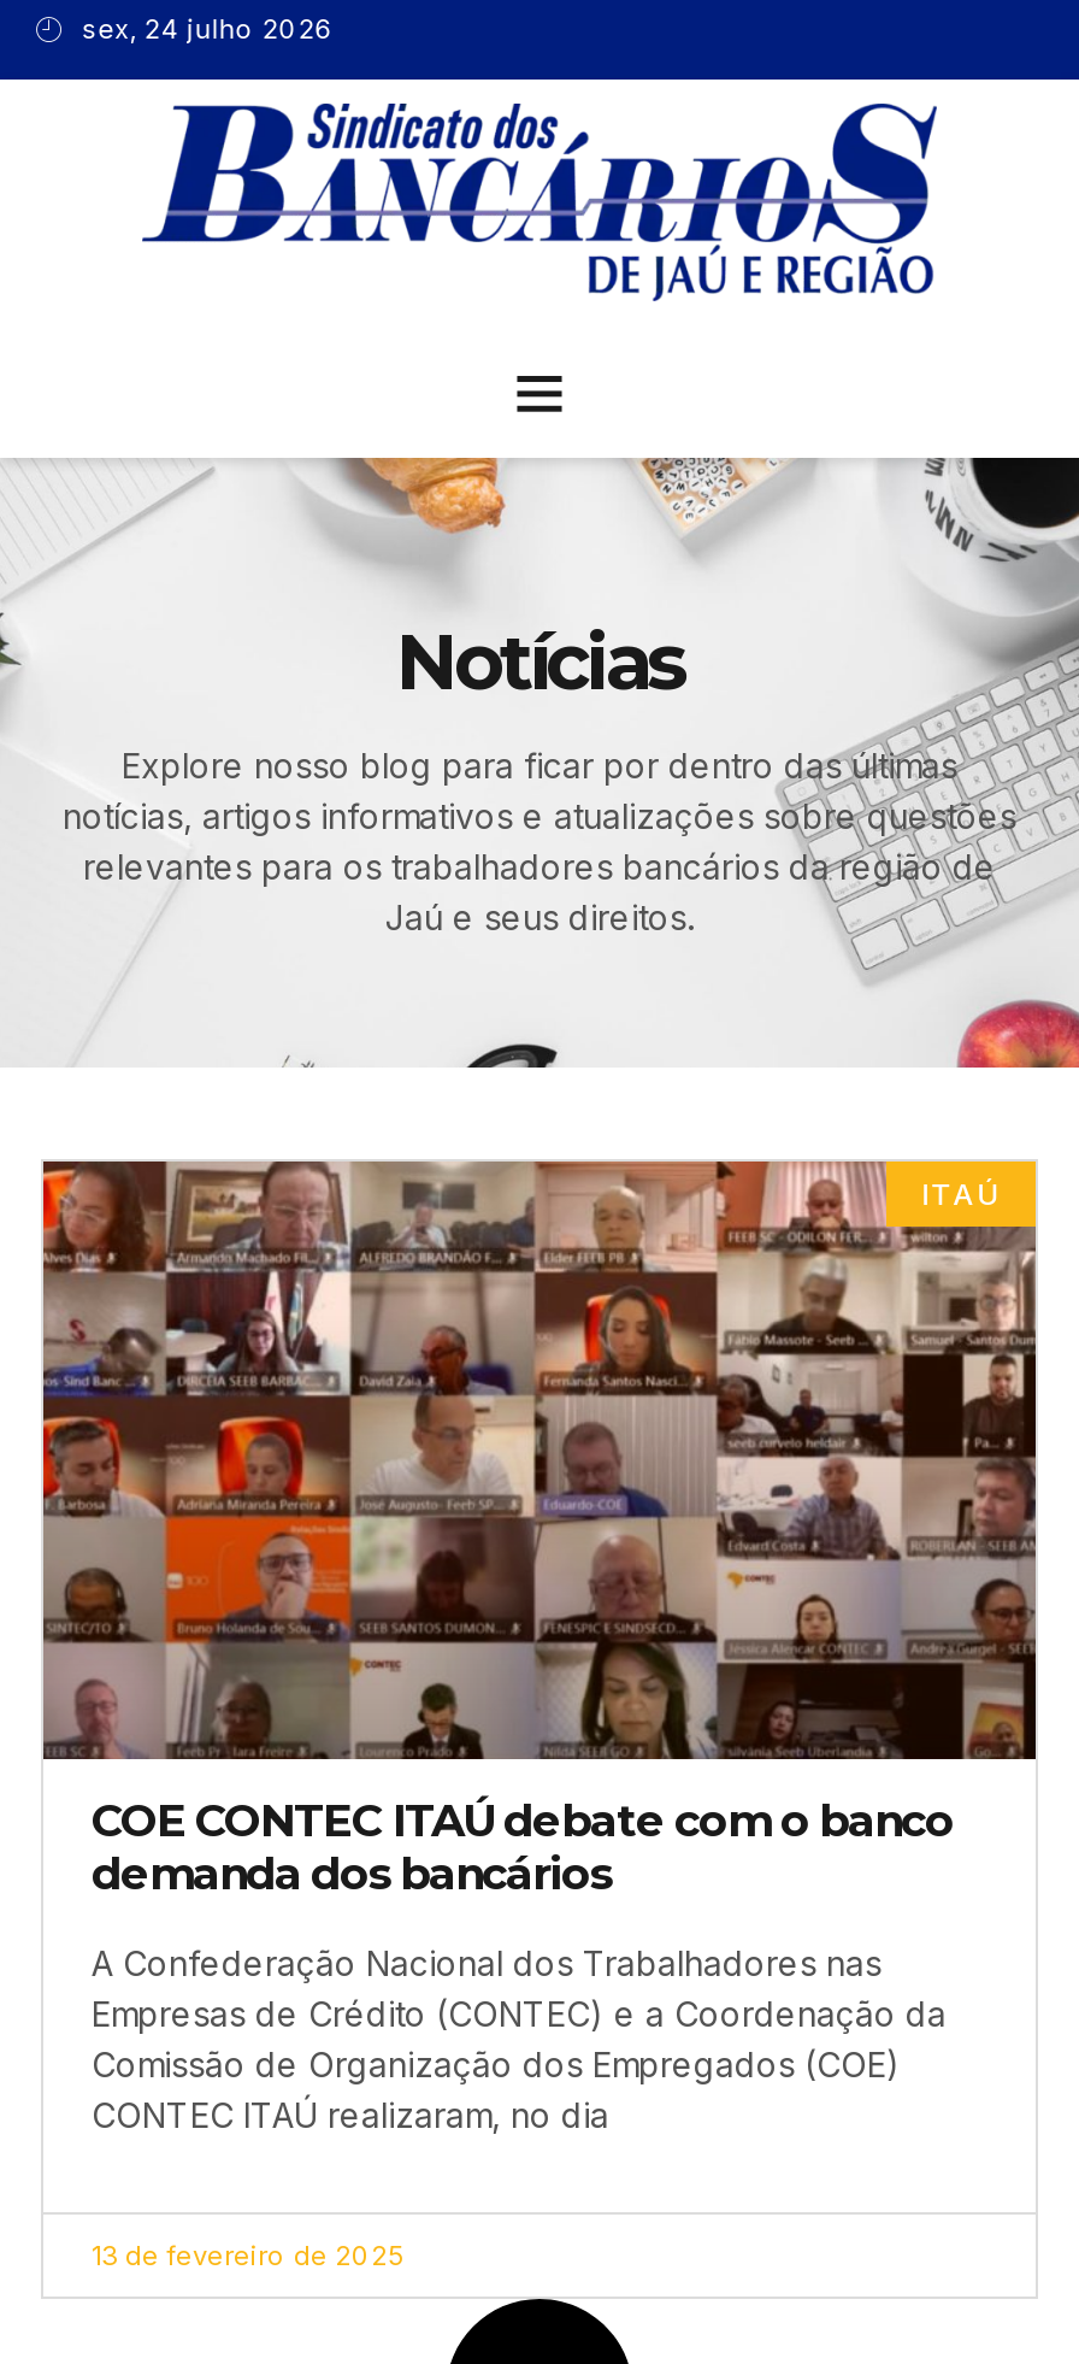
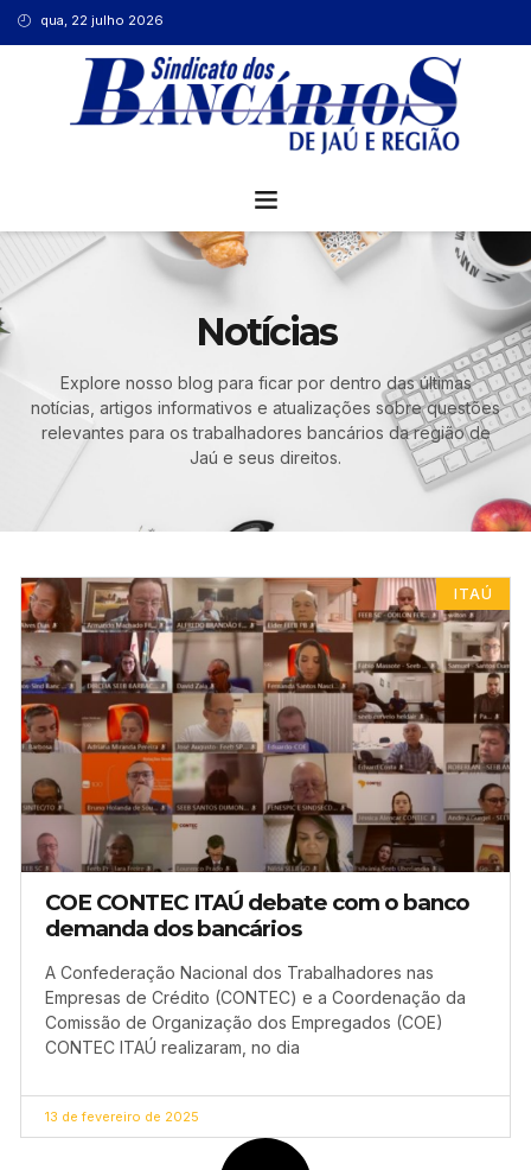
[81,12,334,46] sex, 24 julho 2026 -> [40,12,163,28] qua, 22 julho 2026

